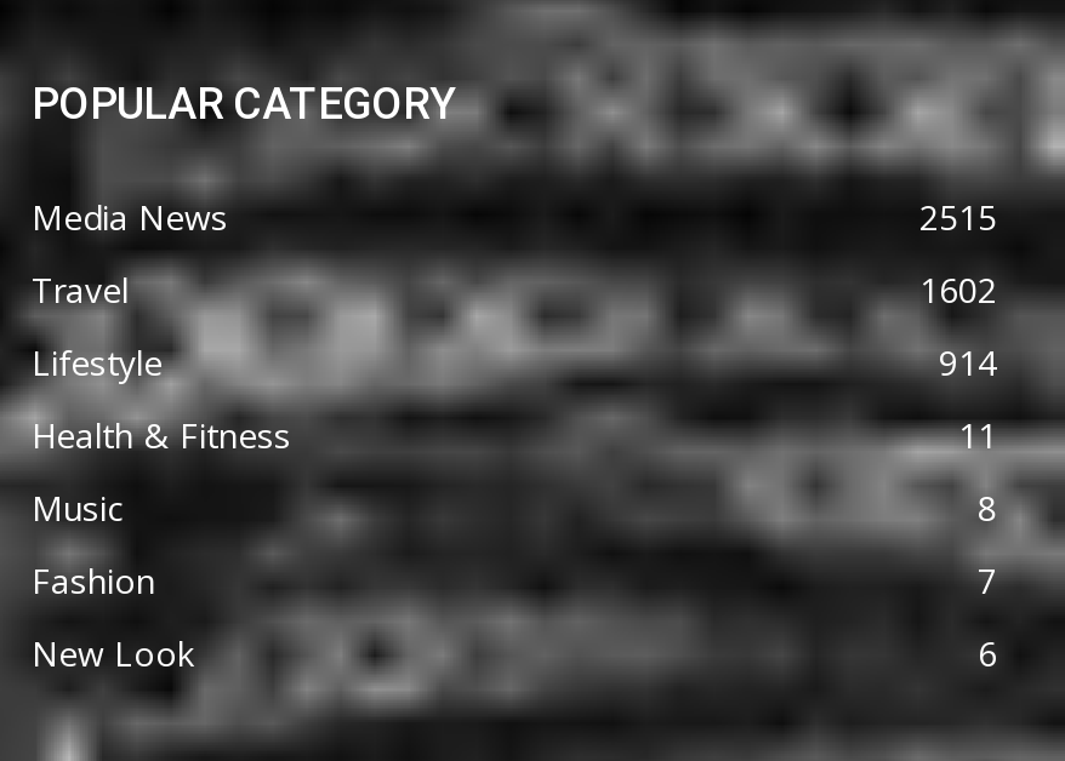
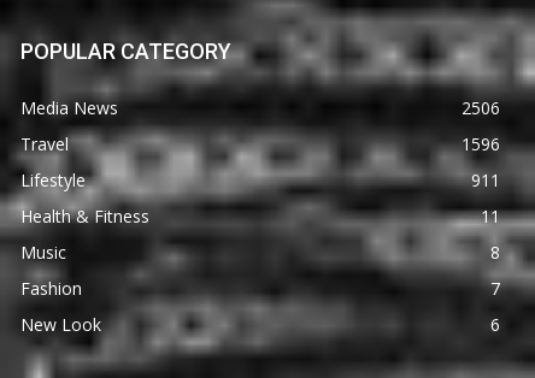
[919,193,997,239] 2515 -> [461,96,500,119] 2506
[919,266,997,312] 1602 -> [461,132,500,155] 1596
[939,339,997,385] 914 -> [471,168,500,191] 911

